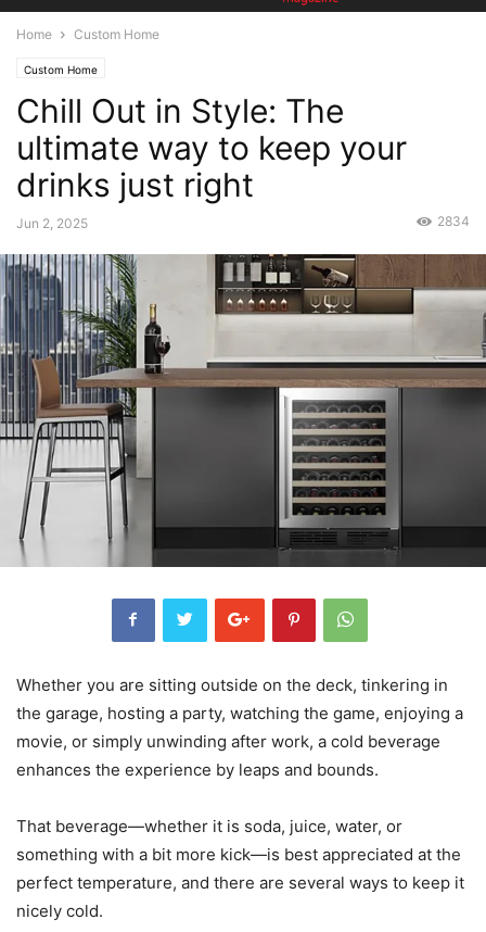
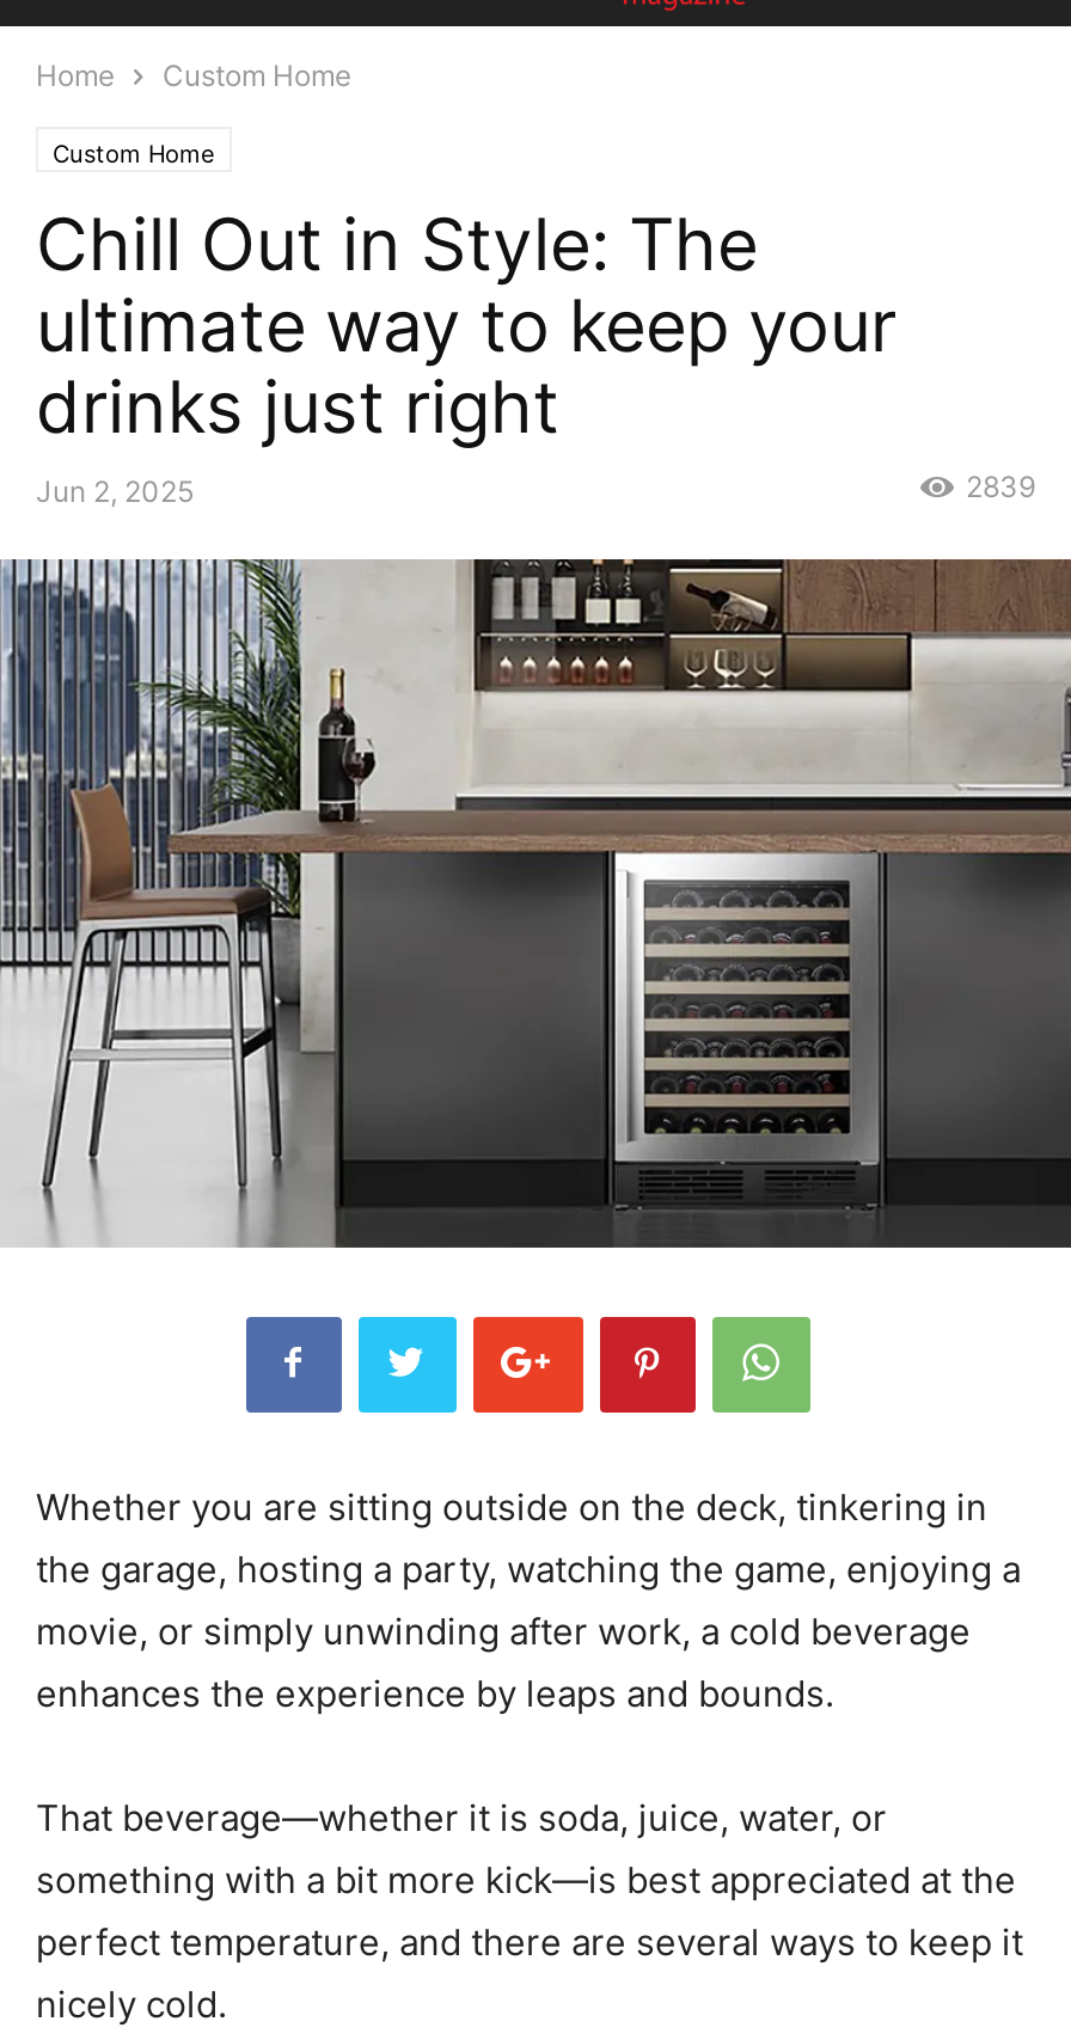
[437,213,470,229] 2834 -> [966,468,1035,504] 2839

